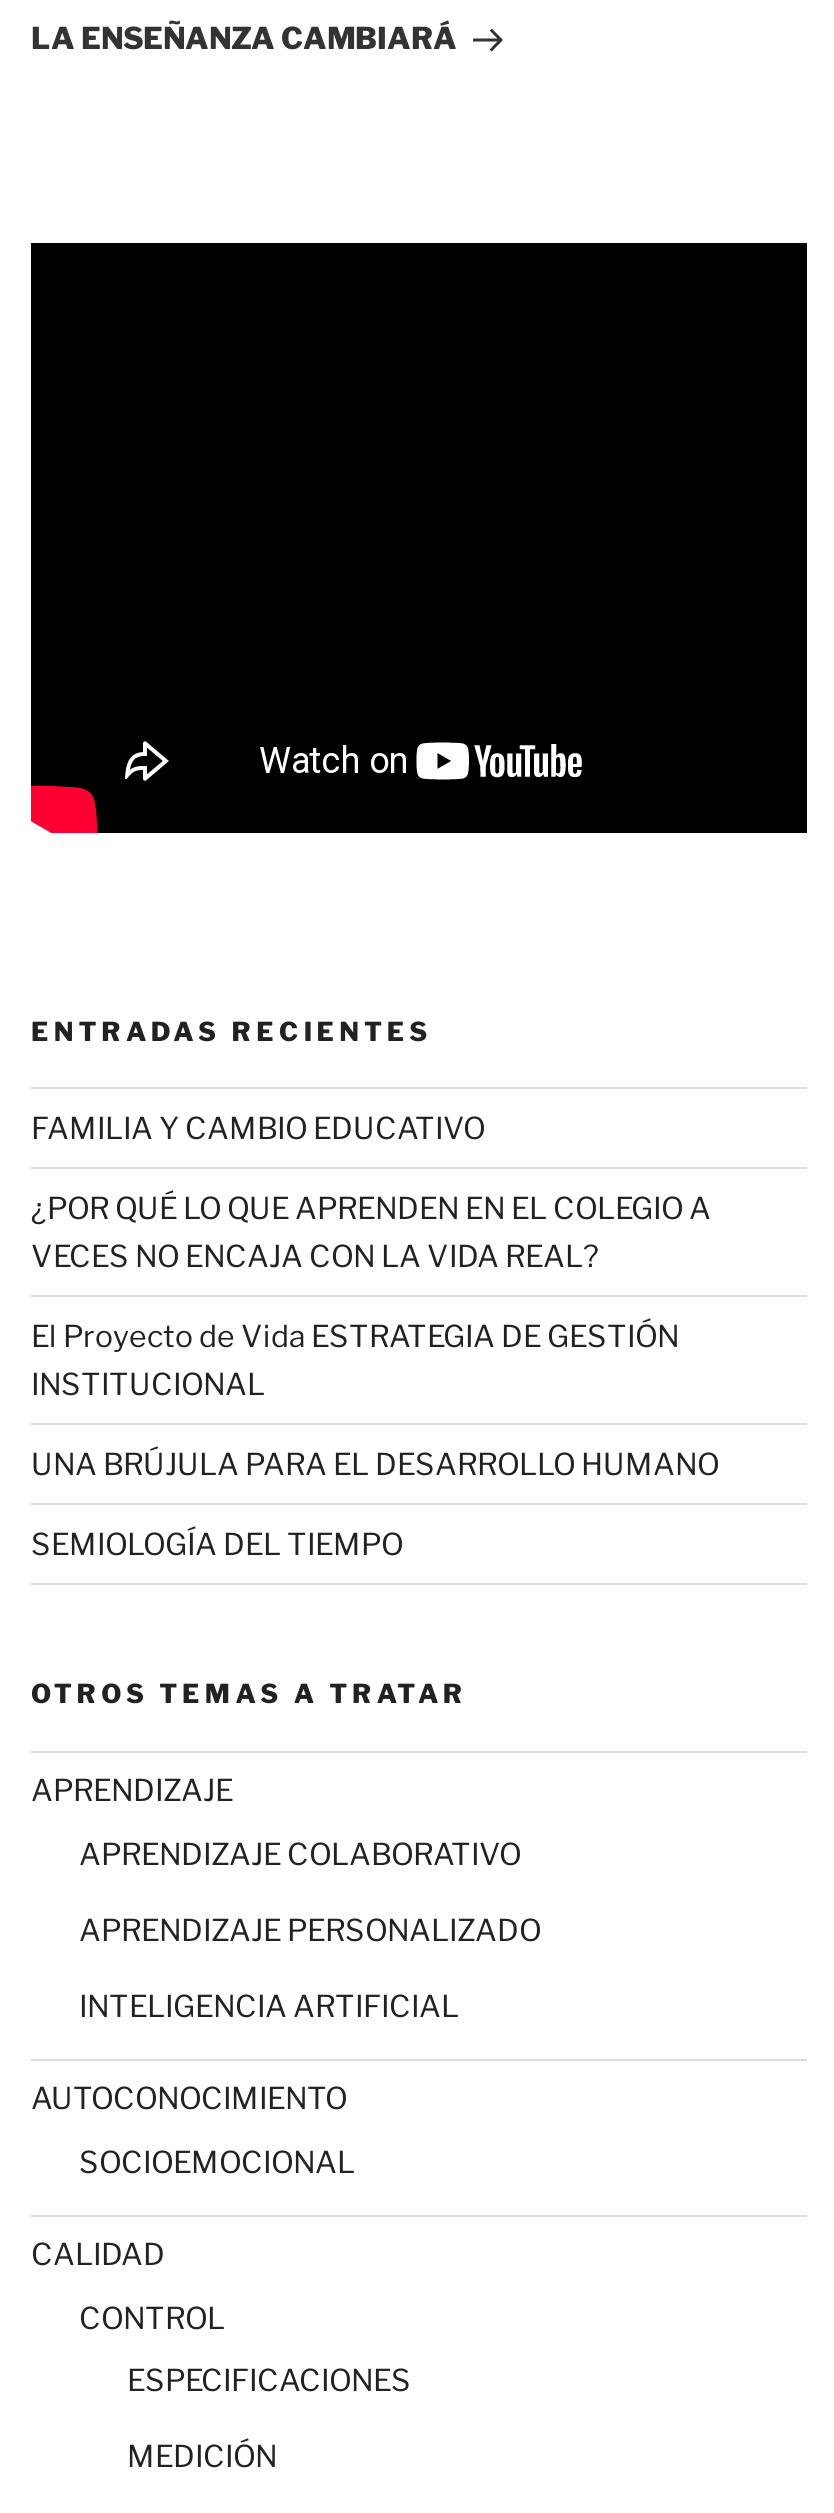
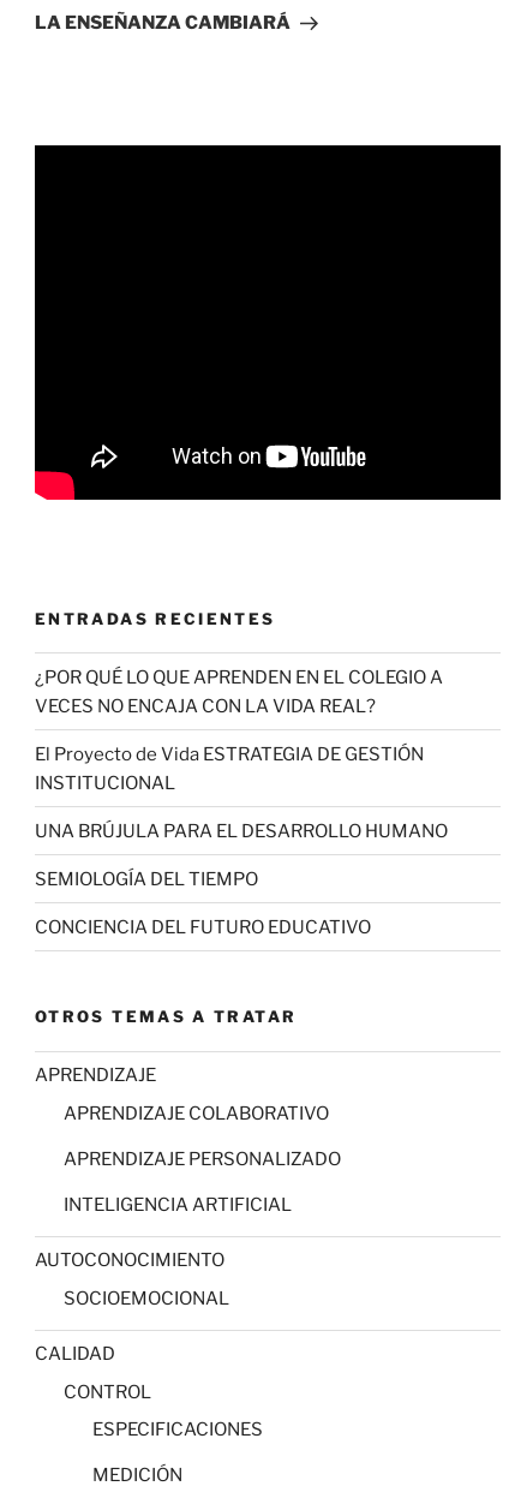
[31,1111,485,1147] FAMILIA Y CAMBIO EDUCATIVO -> none
moved [31,1191,719,1563] -> [35,666,448,890]: ¿POR QUÉ LO QUE APRENDEN EN EL COLEGIO A | VECES NO ENCAJA CON LA VIDA REAL? | El Proyecto de Vida ESTRATEGIA DE GESTIÓN | INSTITUCIONAL | UNA BRÚJULA PARA EL DESARROLLO HUMANO | SEMIOLOGÍA DEL TIEMPO
none -> [35,916,371,938] CONCIENCIA DEL FUTURO EDUCATIVO

